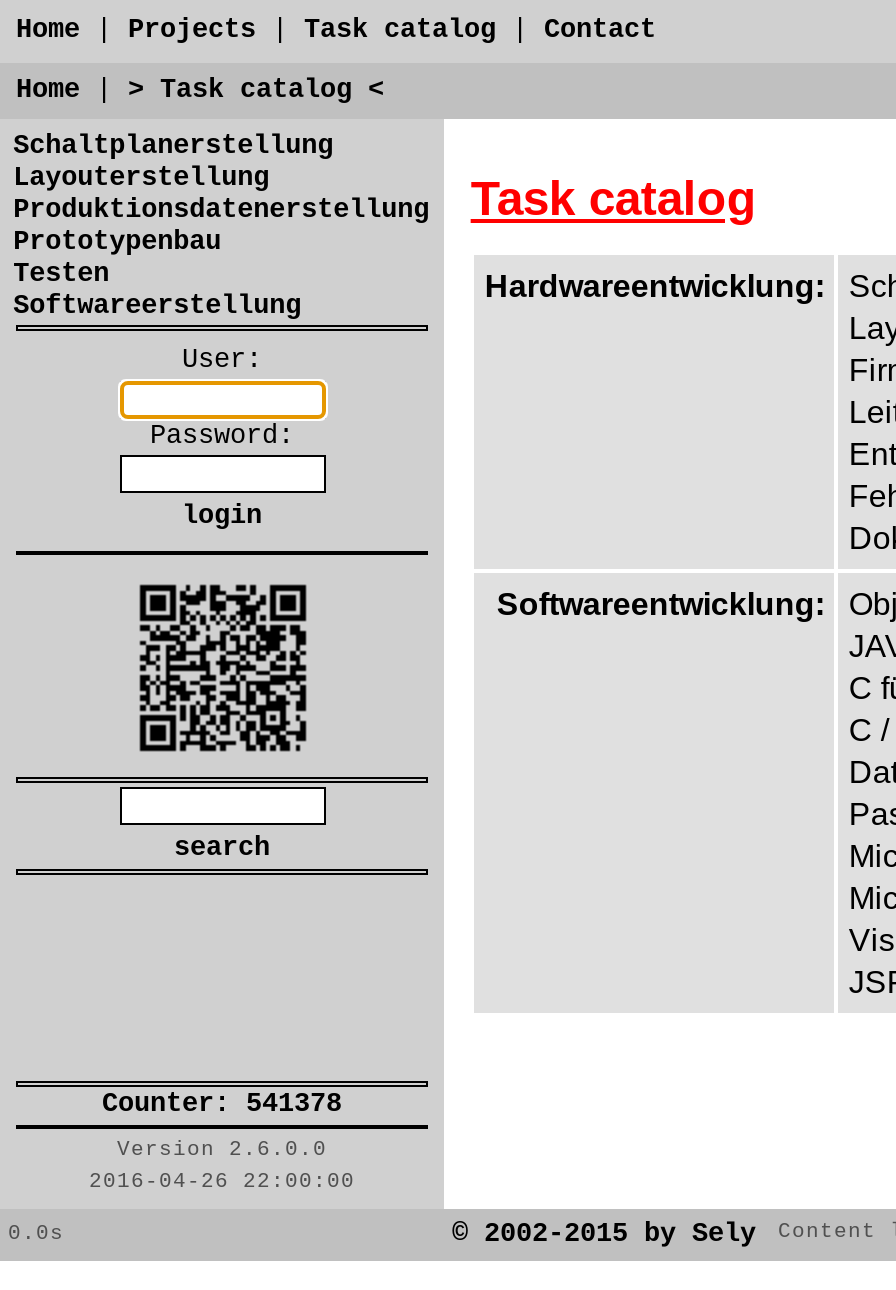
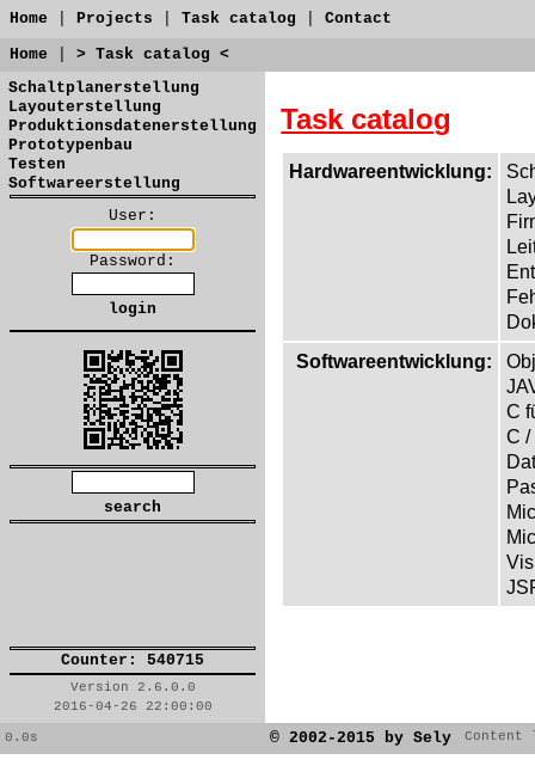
[102,1090,342,1120] Counter: 541378 -> [61,652,204,670] Counter: 540715

